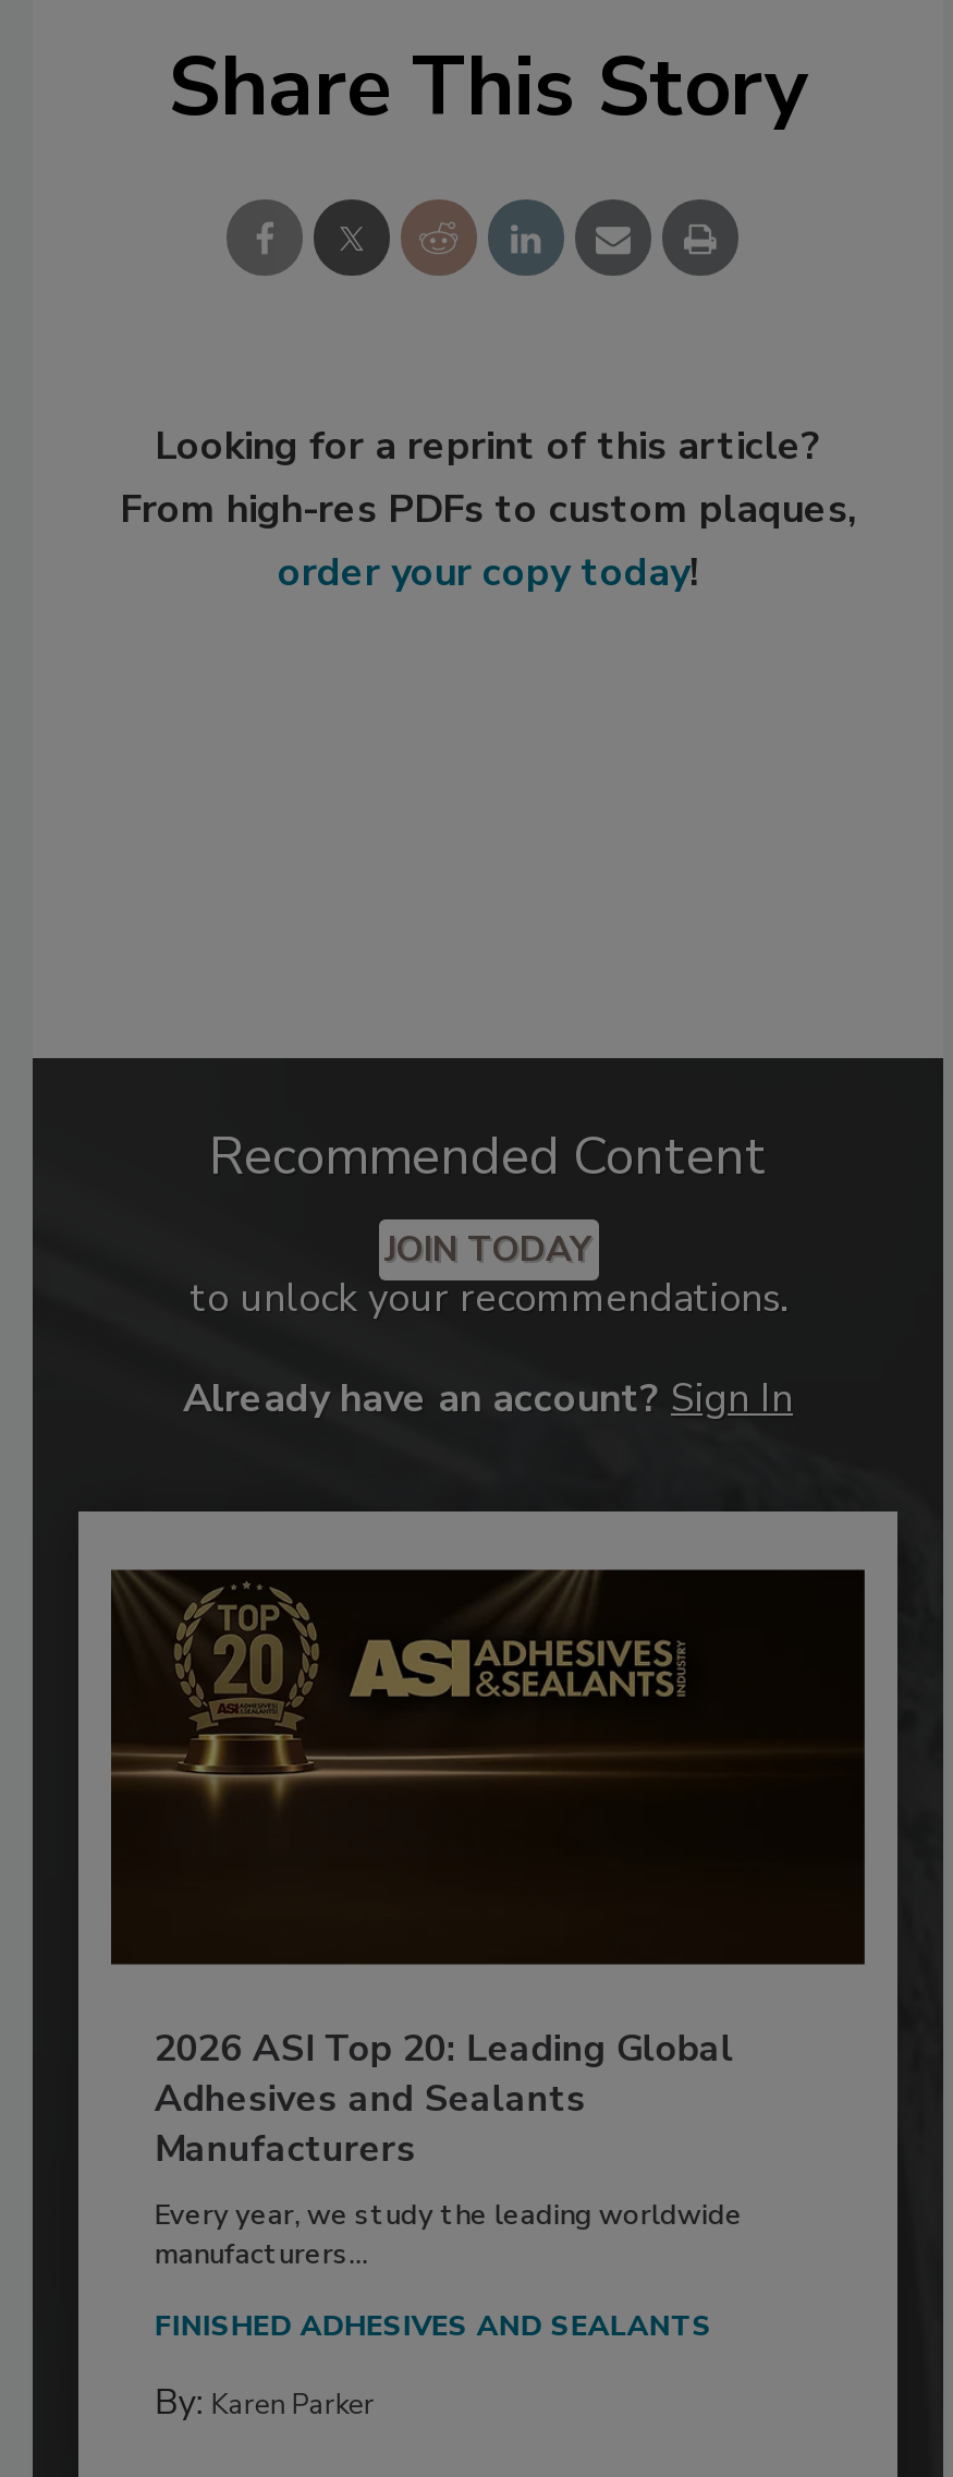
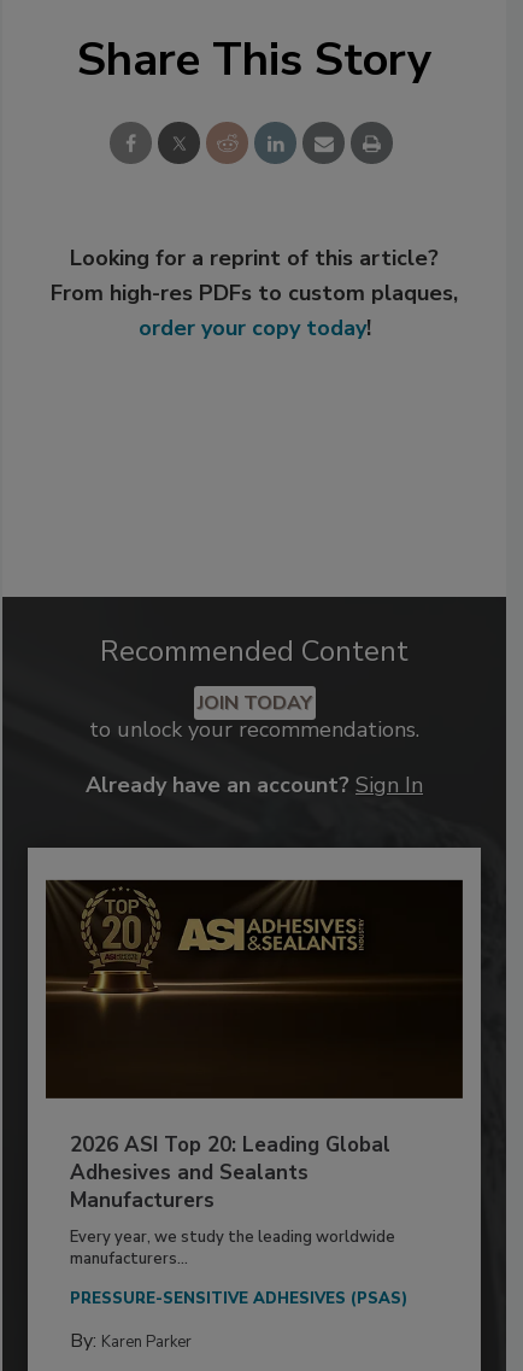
[154,2306,712,2345] FINISHED ADHESIVES AND SEALANTS -> [70,1287,407,1309] PRESSURE-SENSITIVE ADHESIVES (PSAS)

